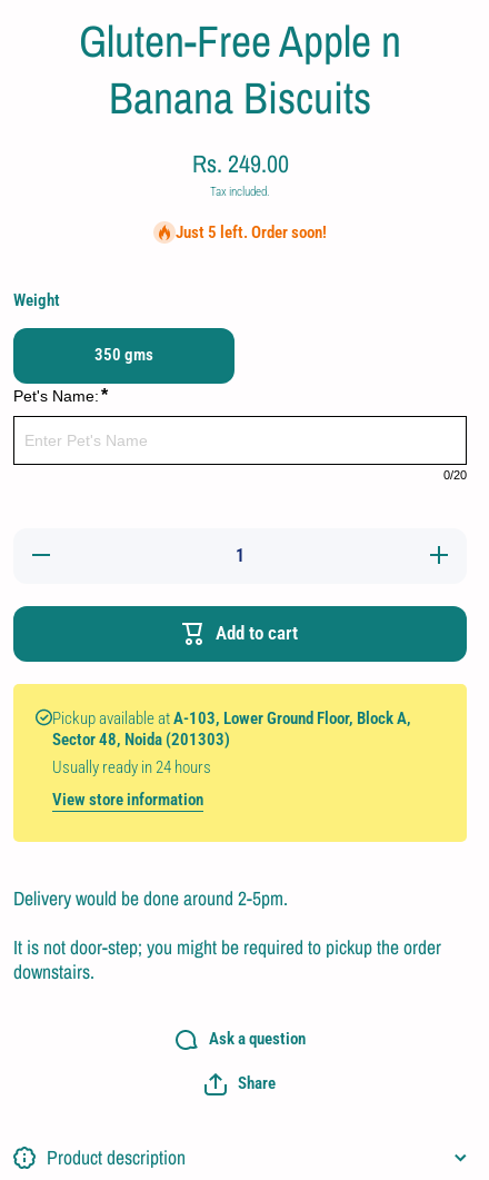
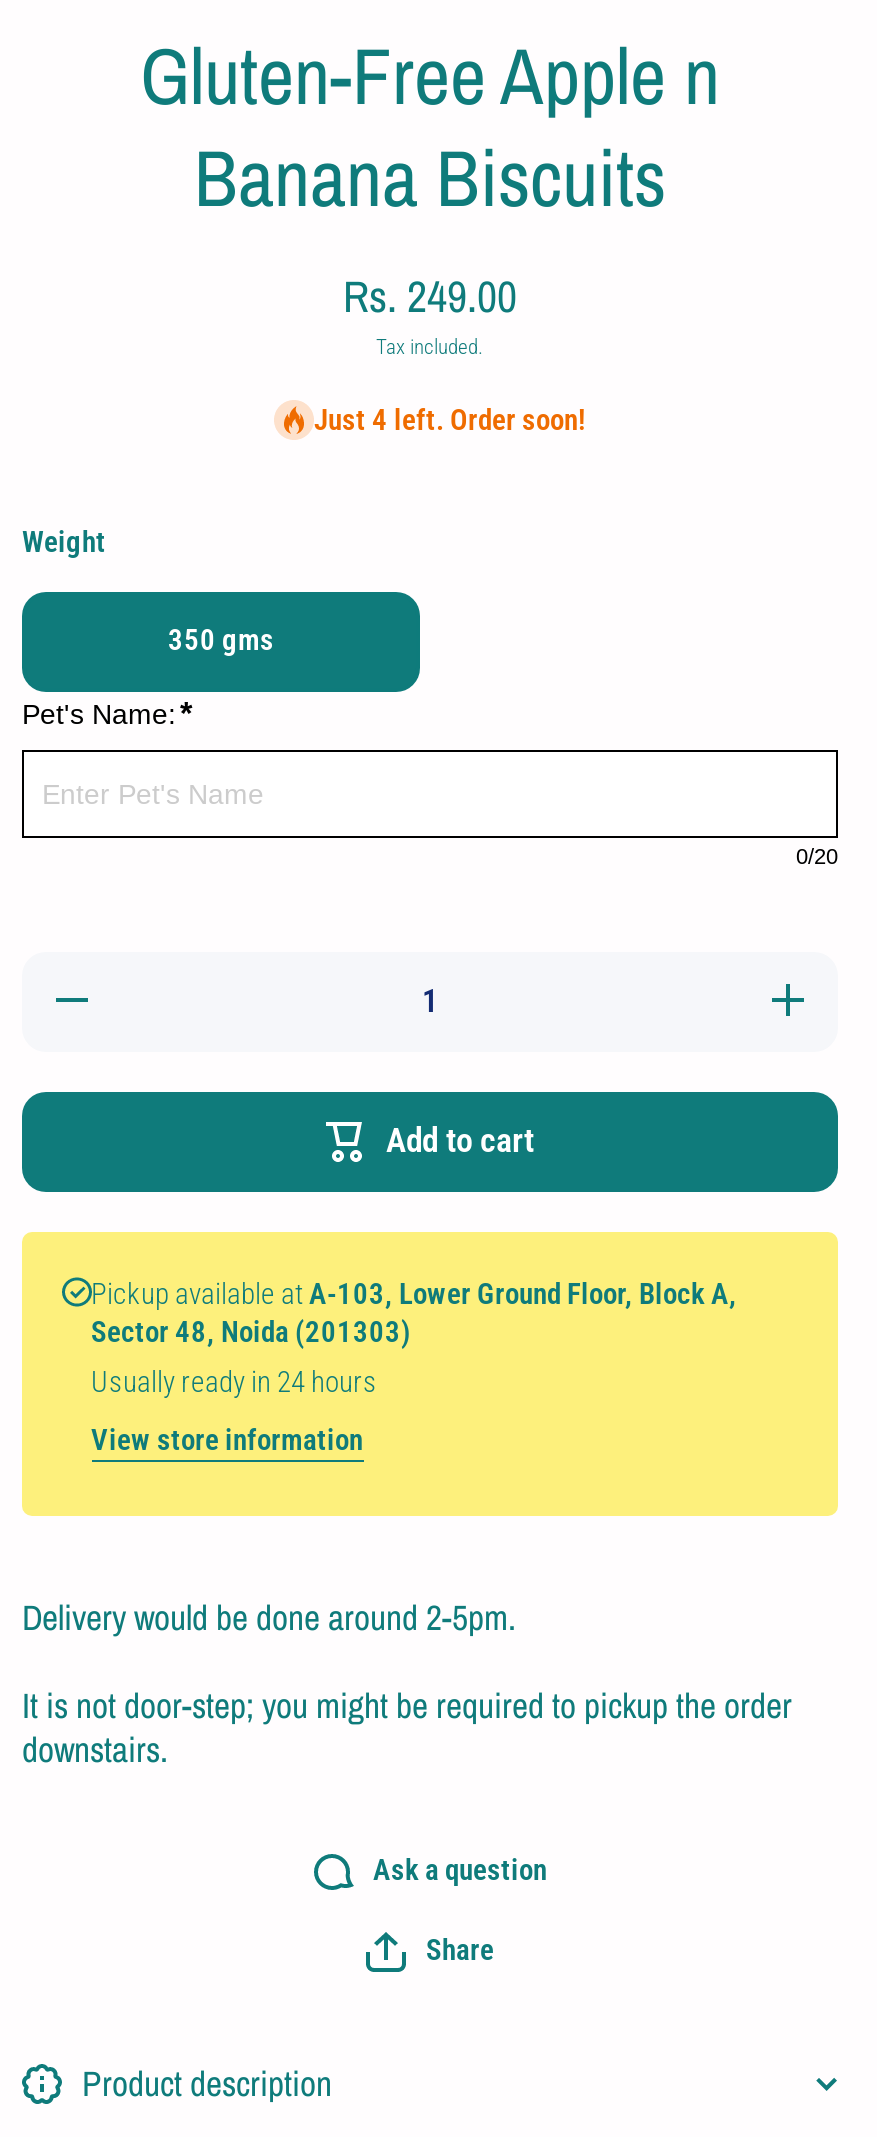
[176,222,327,242] Just 5 left. Order soon! -> [314,401,586,437] Just 4 left. Order soon!

